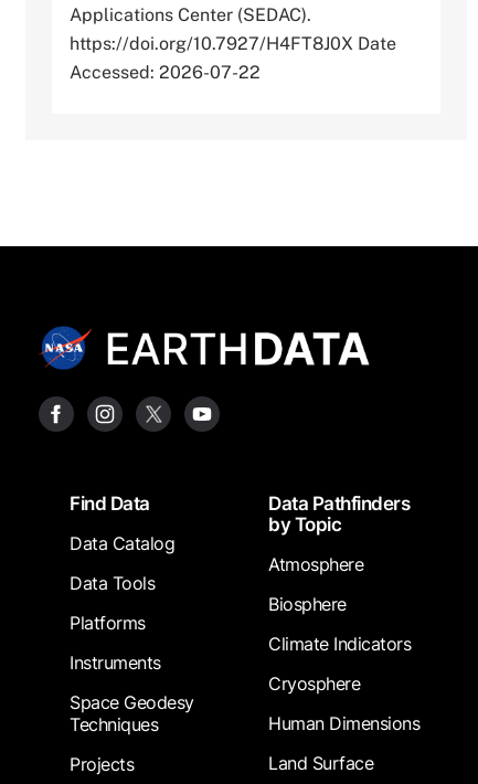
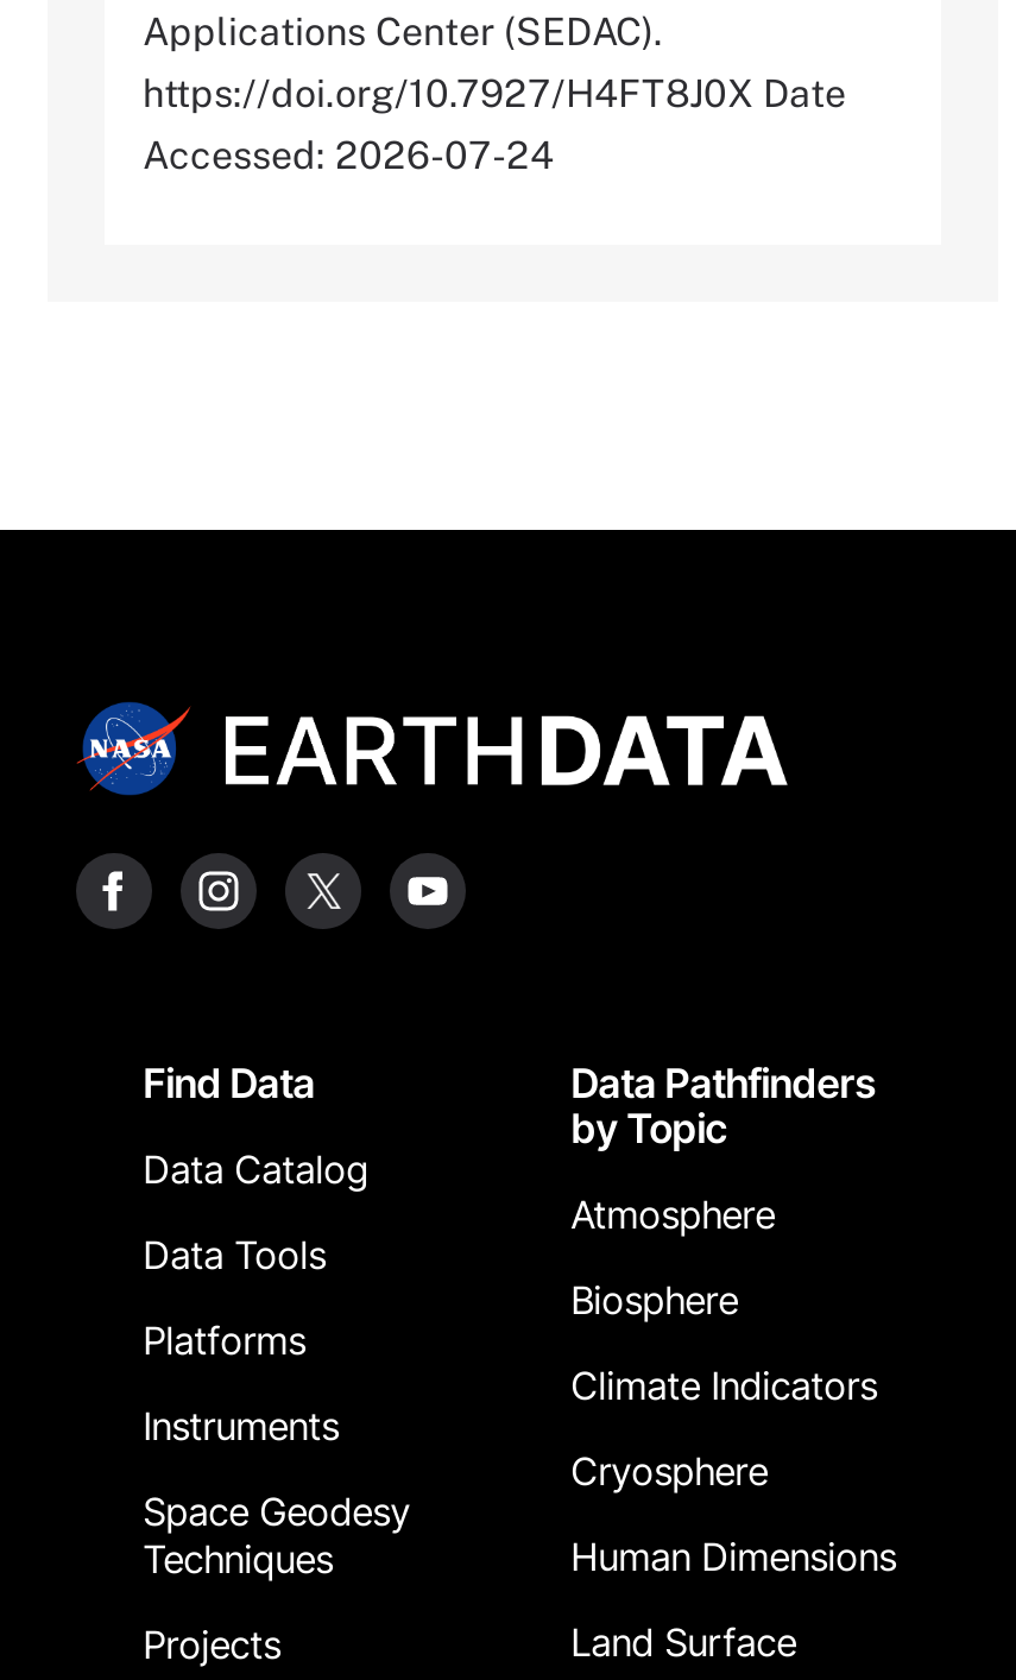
[70,62,261,83] Accessed: 2026-07-22 -> [143,134,554,179] Accessed: 2026-07-24

